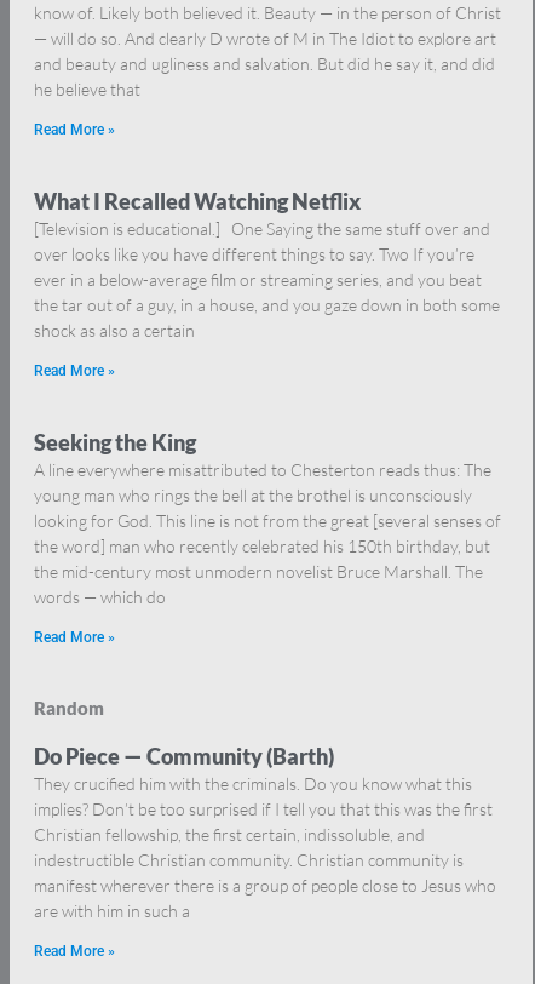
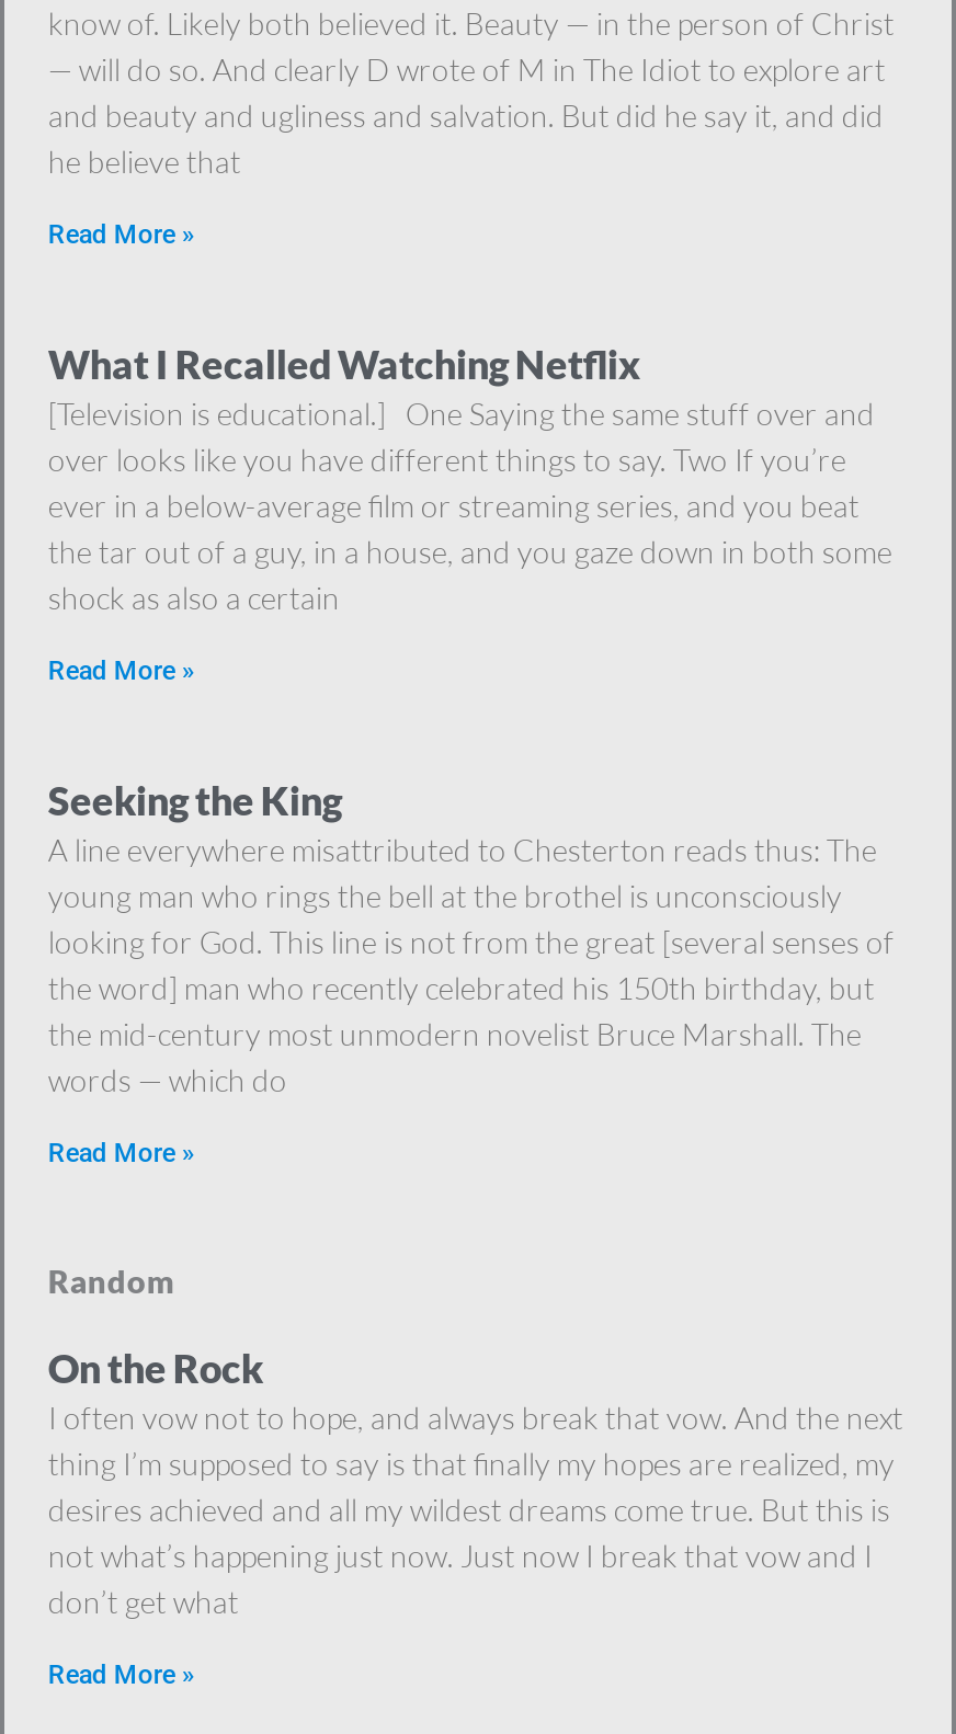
[34,743,496,921] Do Piece — Community (Barth) | They crucified him with the criminals. Do you know what this | implies? Don’t be too surprised if I tell you that this was the first | Christian fellowship, the first certain, indissoluble, and | indestructible Christian community. Christian community is | manifest wherever there is a group of people close to Jesus who | are with him in such a -> [48,1345,903,1621] On the Rock | I often vow not to hope, and always break that vow. And the next | thing I’m supposed to say is that finally my hopes are realized, my | desires achieved and all my wildest dreams come true. But this is | not what’s happening just now. Just now I break that vow and I | don’t get what

